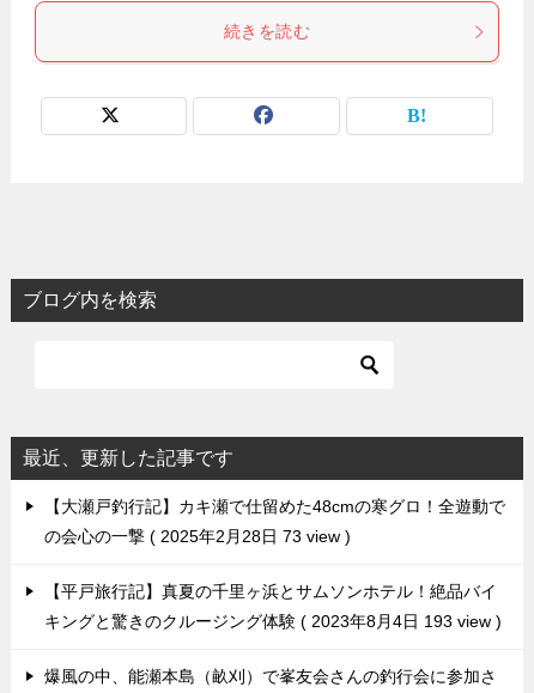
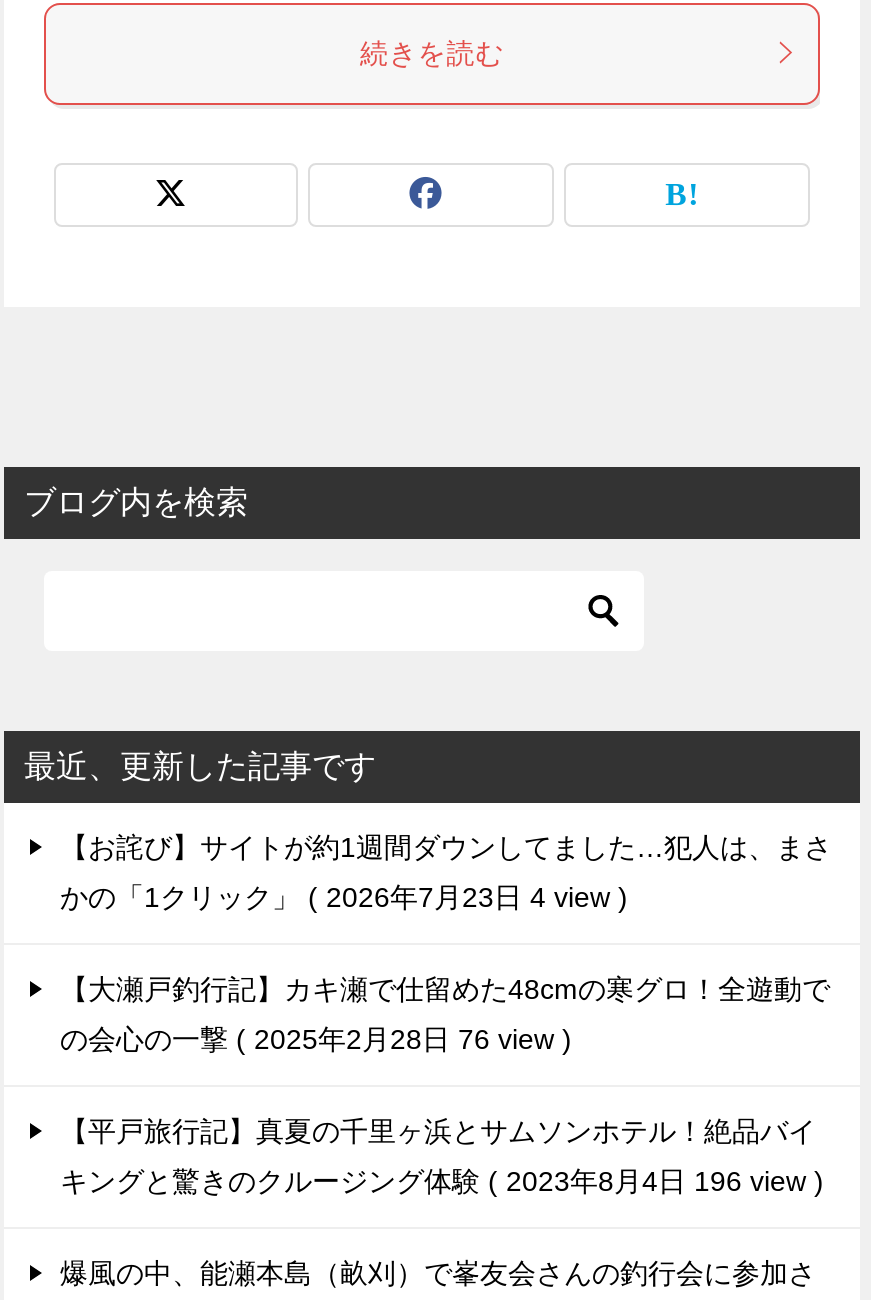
none -> [60,830,832,912] 【お詫び】サイトが約1週間ダウンしてました…犯人は、まさ | かの「1クリック」 2026年7月23日 4 view
[44,527,345,546] の会心の一撃 2025年2月28日 73 view -> [60,1022,562,1054] の会心の一撃 2025年2月28日 76 view
[44,612,496,631] キングと驚きのクルージング体験 2023年8月4日 193 view -> [60,1164,814,1196] キングと驚きのクルージング体験 2023年8月4日 196 view

